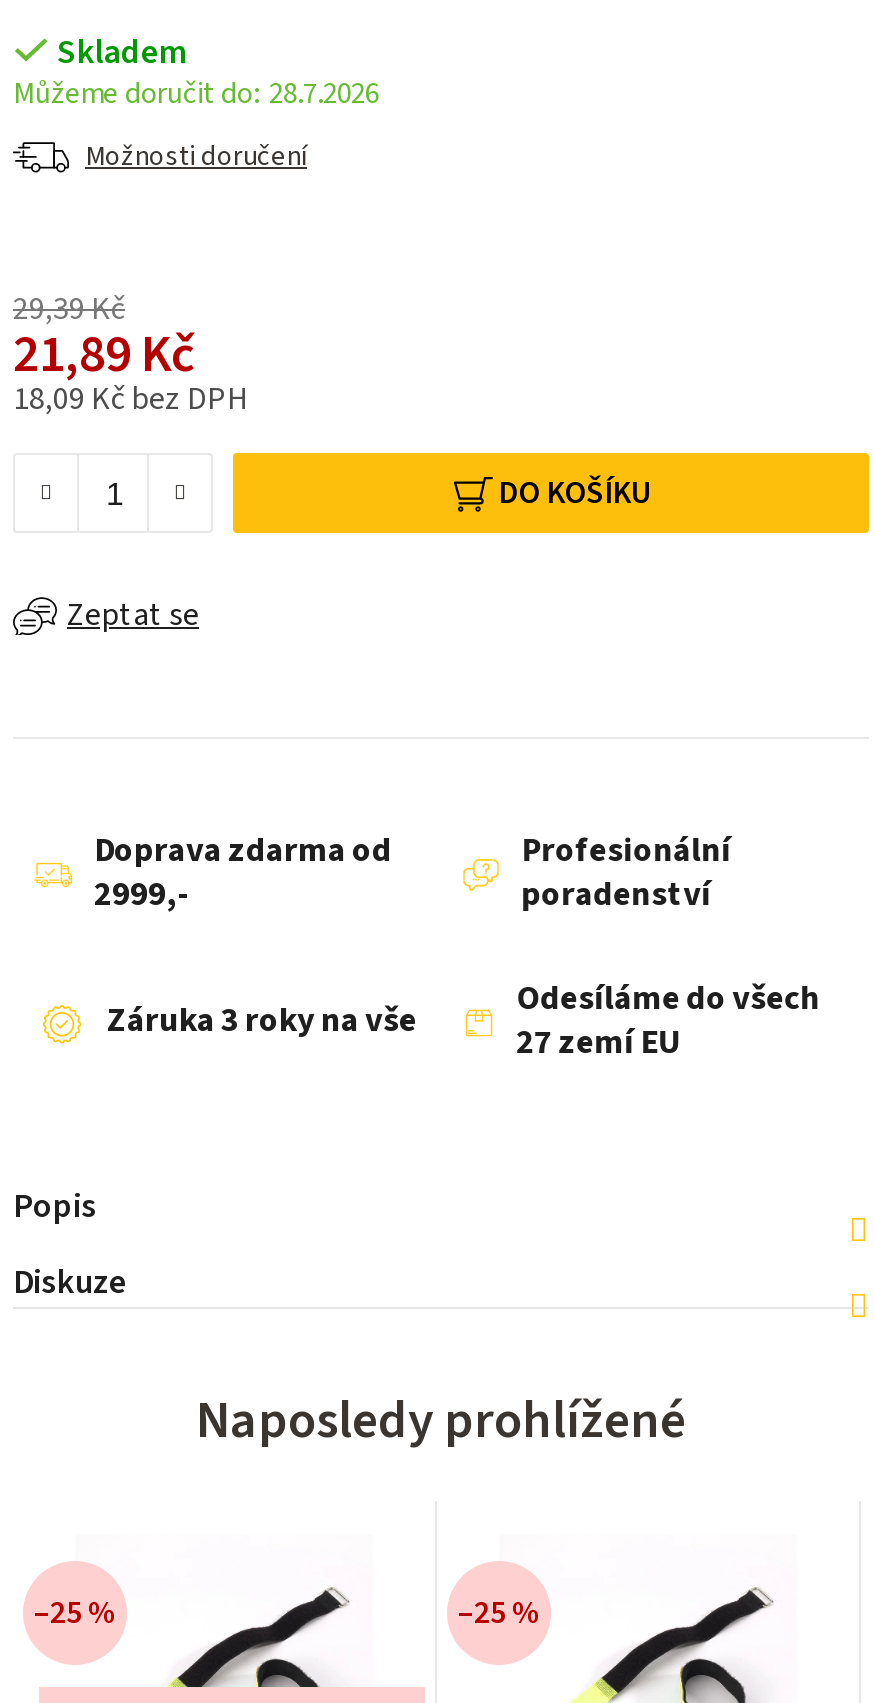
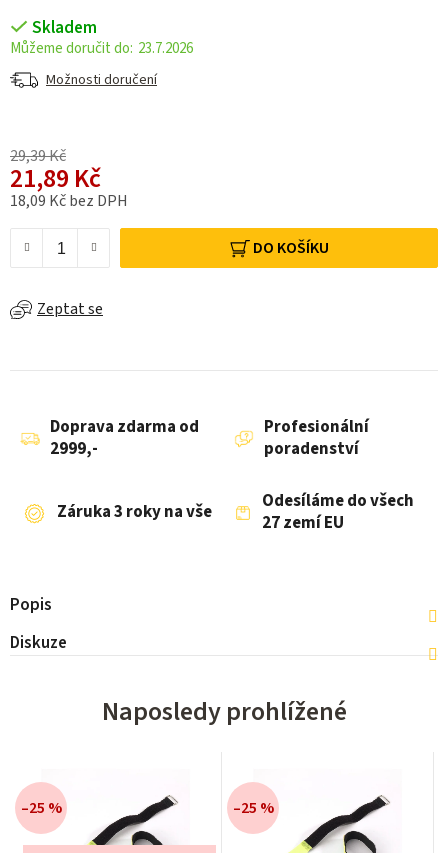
[263,73,379,115] 28.7.2026 -> [135,38,193,59] 23.7.2026

